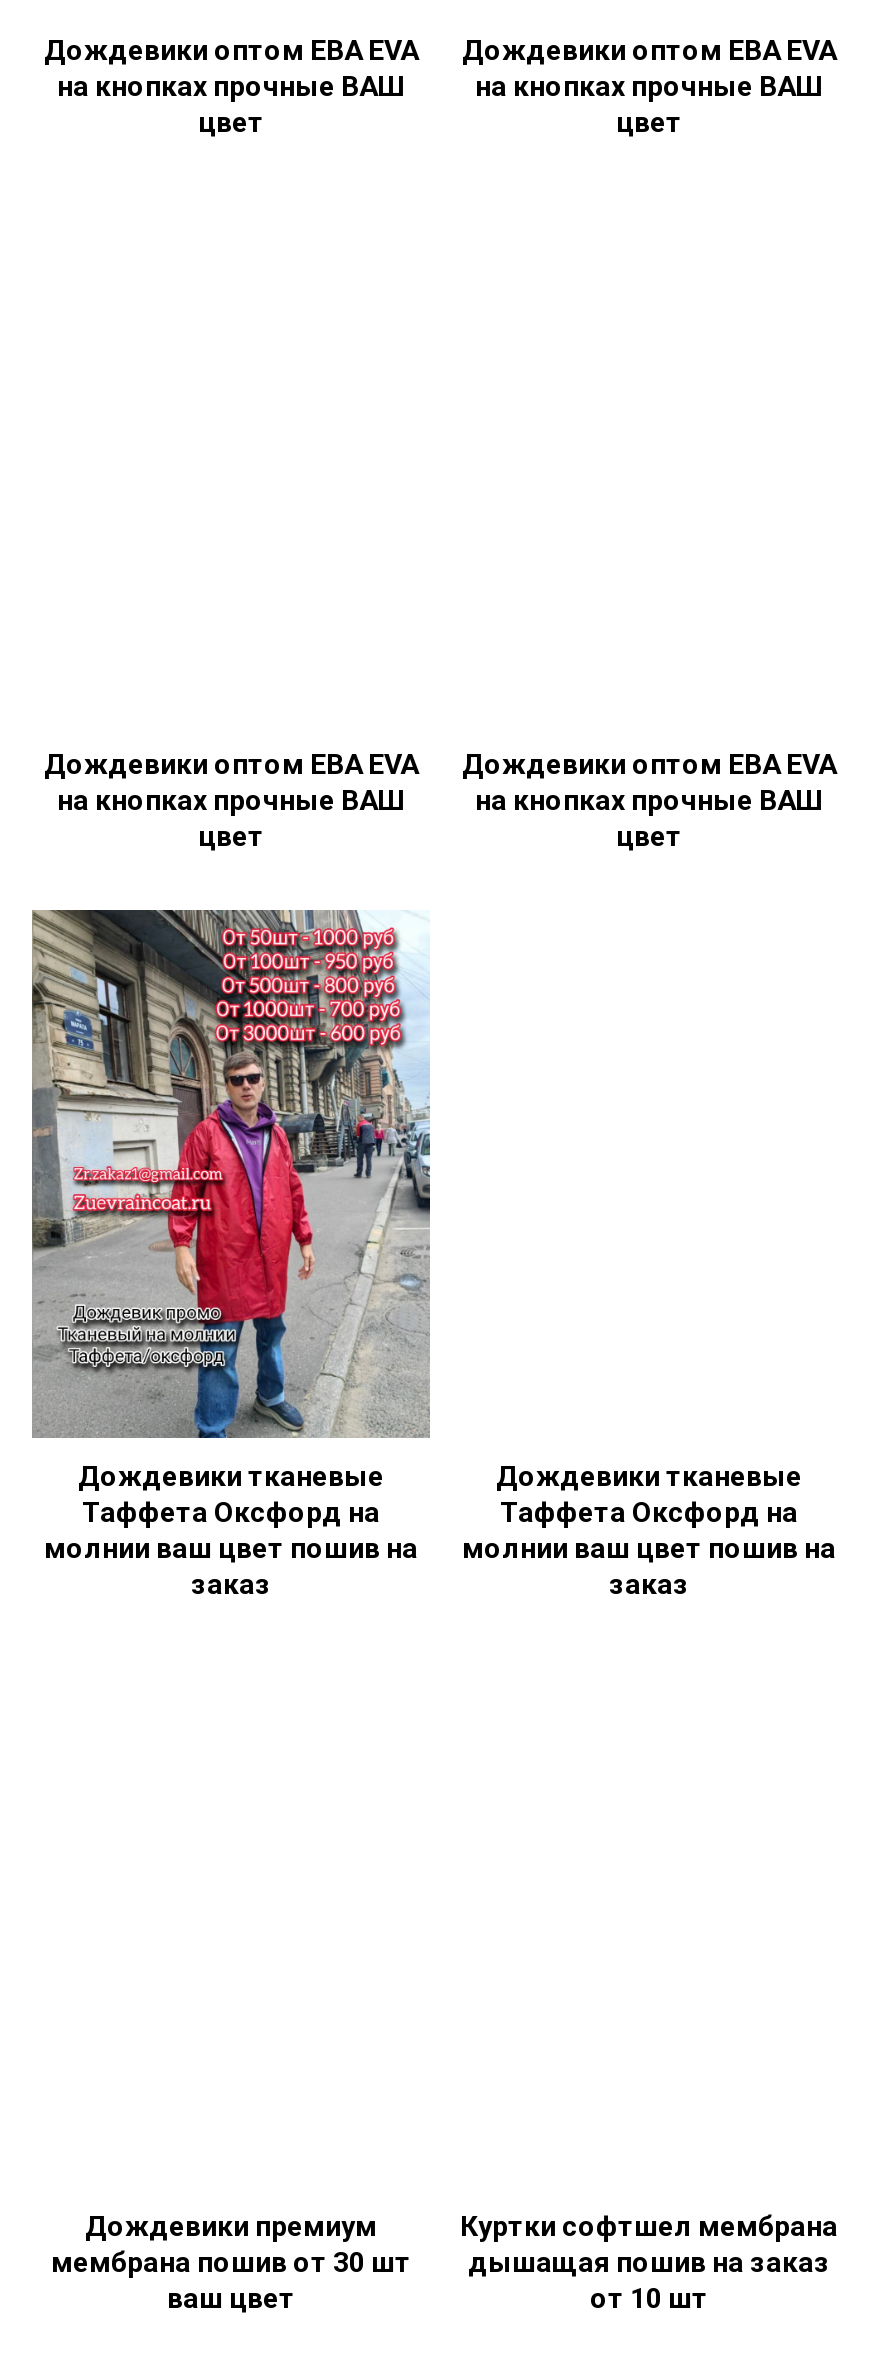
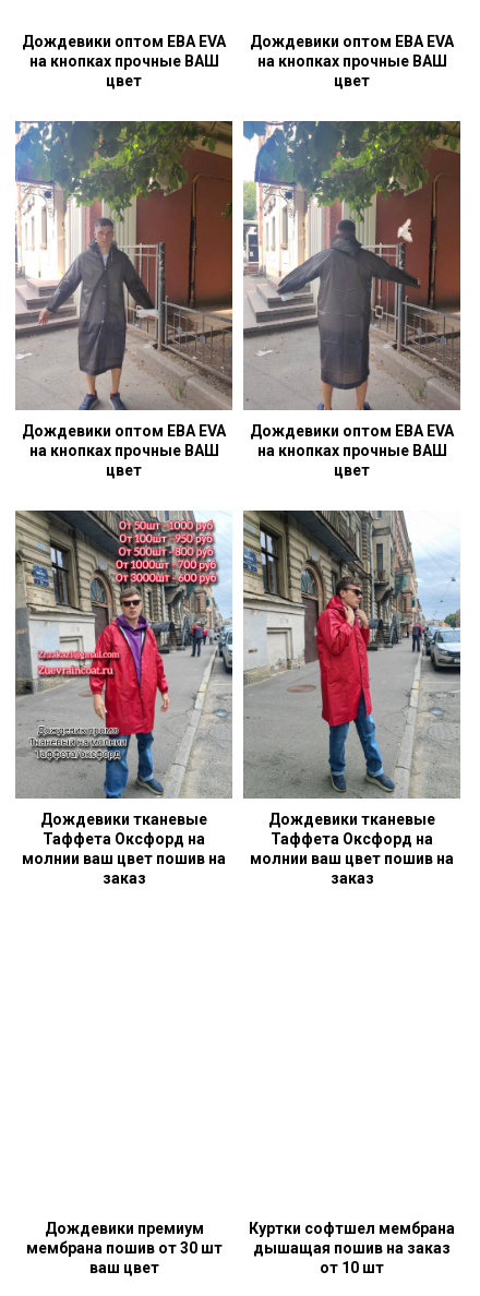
none -> [14,120,233,411] [image]
none -> [242,120,461,411] [image]
none -> [242,509,461,800] [image]

